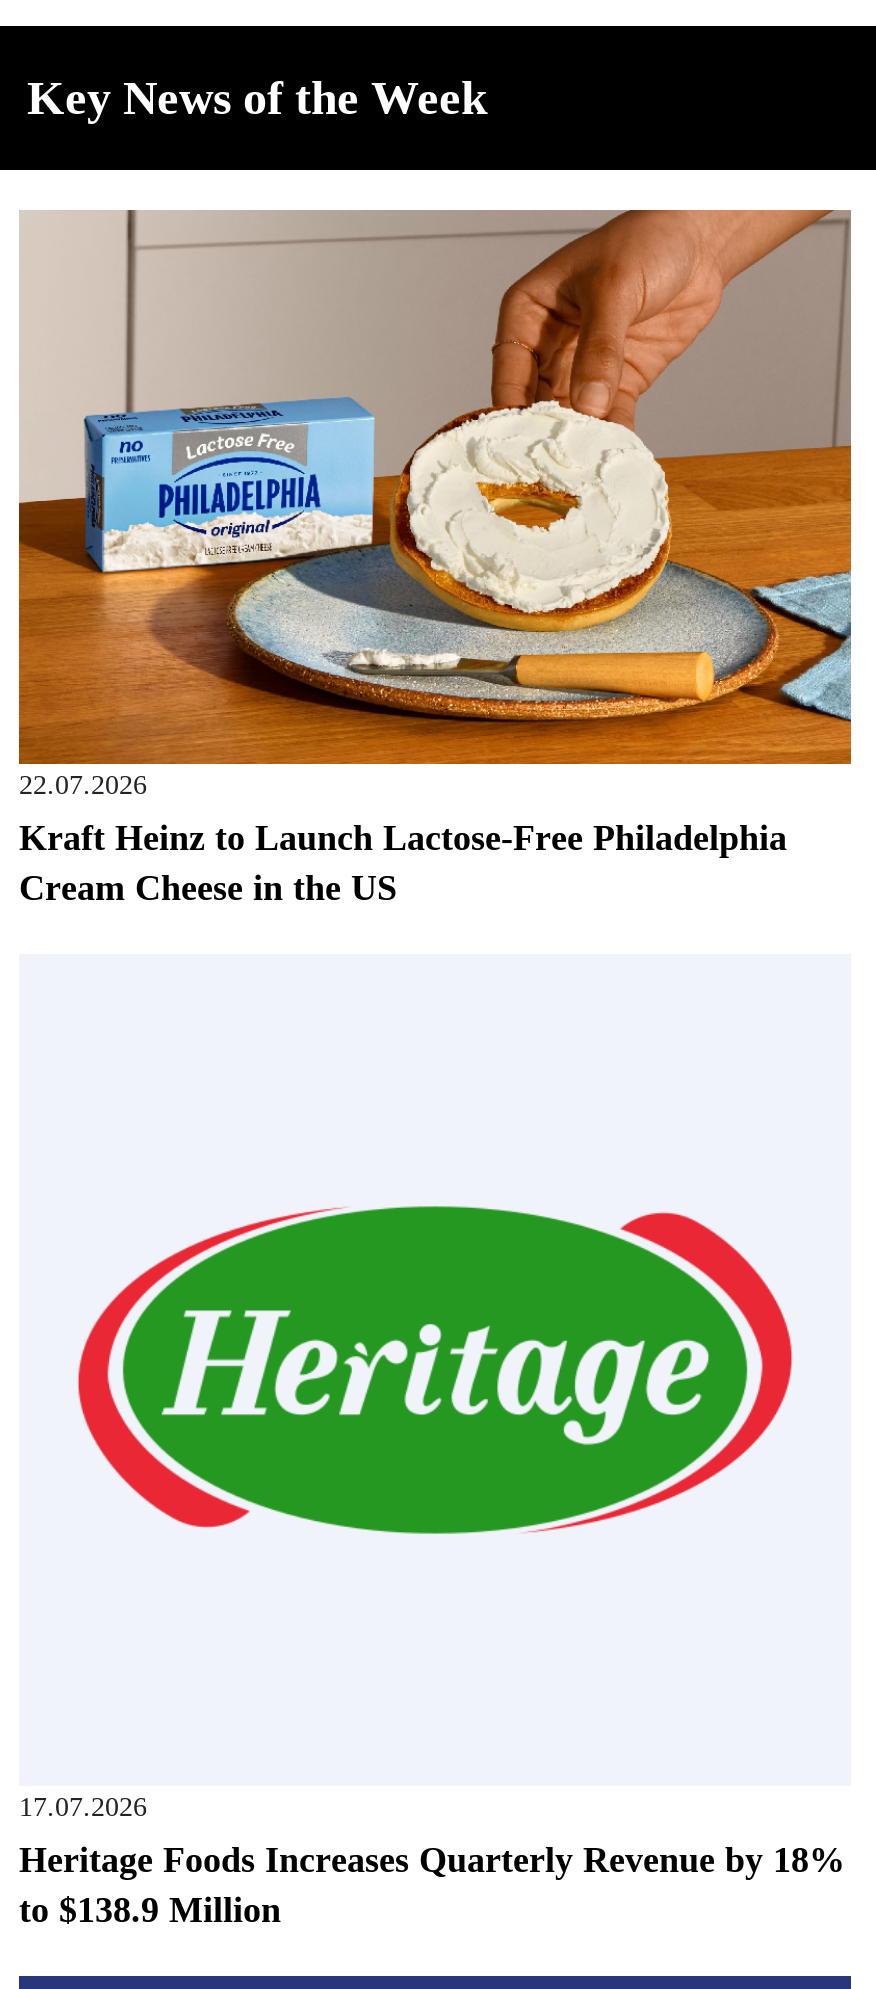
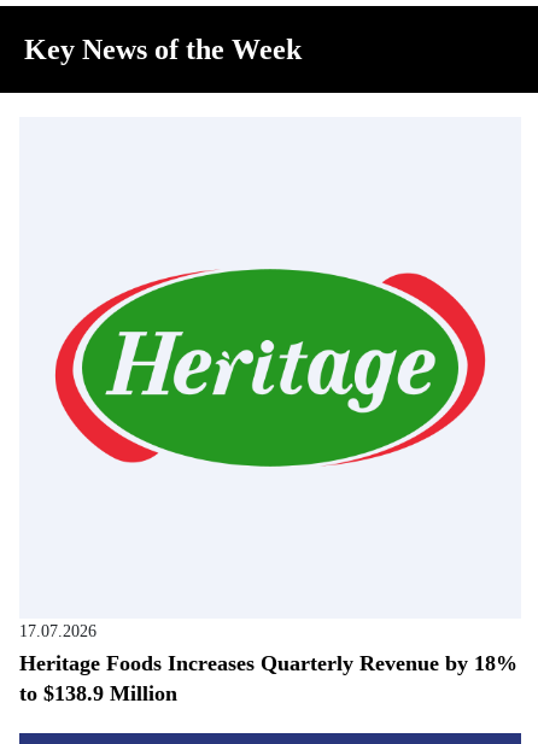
[17,208,853,908] [image] | 22.07.2026 | Kraft Heinz to Launch Lactose-Free Philadelphia | Cream Cheese in the US -> none

